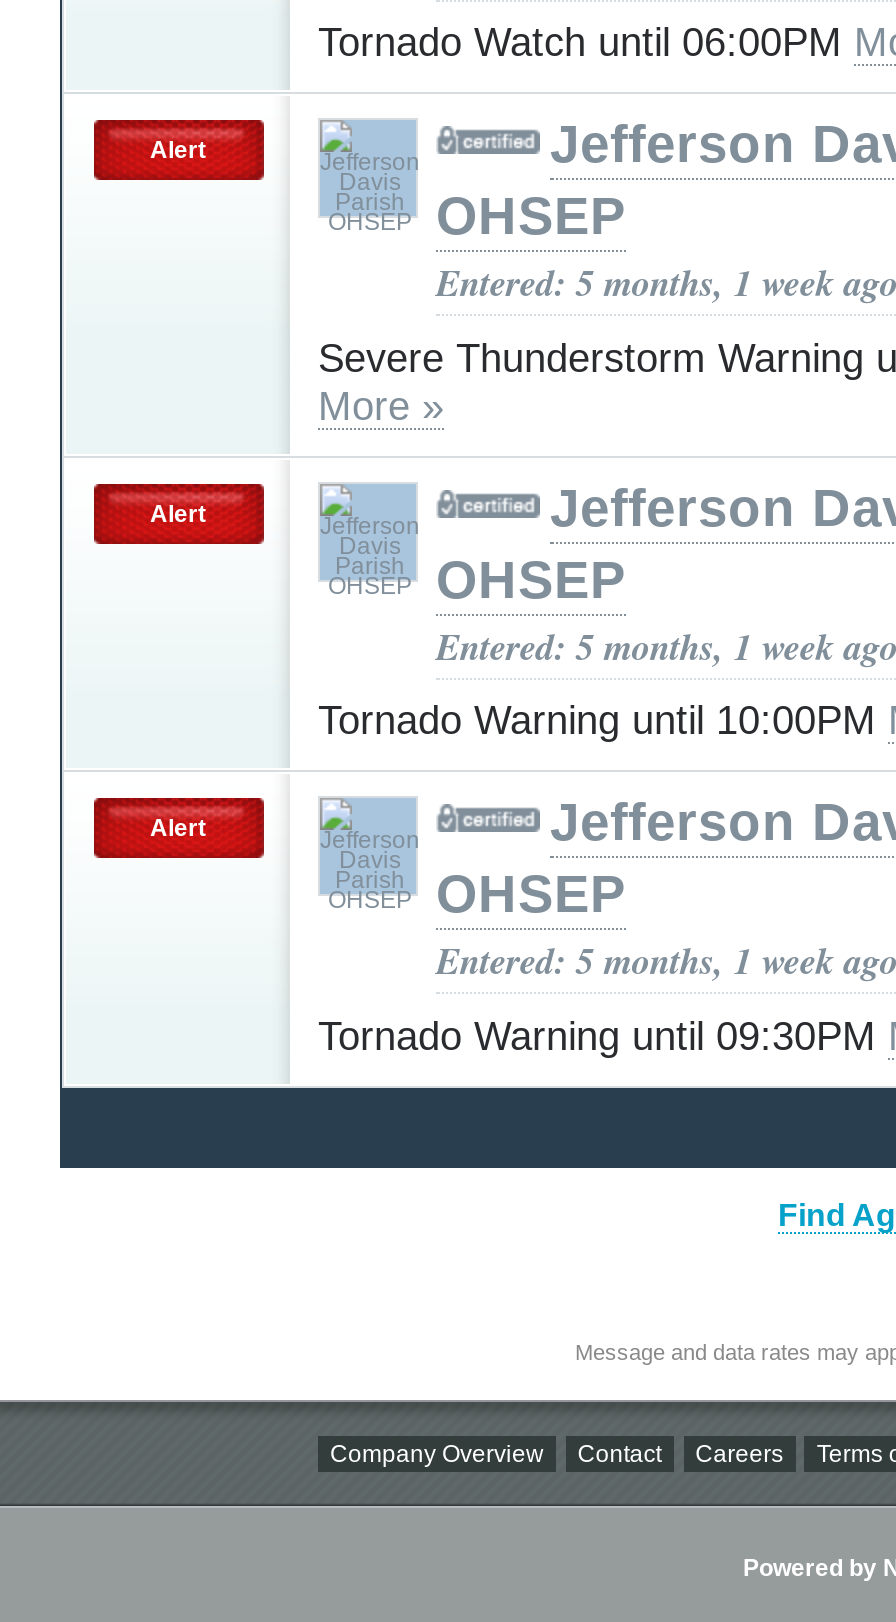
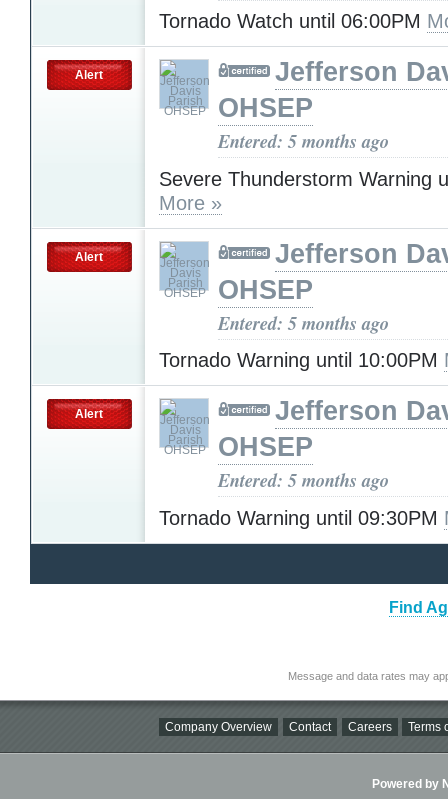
[436,256,896,308] Entered: 5 months, 1 week ago -> [218,128,389,154] Entered: 5 months ago
[436,619,896,671] Entered: 5 months, 1 week ago -> [218,309,389,335] Entered: 5 months ago
[436,934,896,986] Entered: 5 months, 1 week ago -> [218,467,389,493] Entered: 5 months ago

